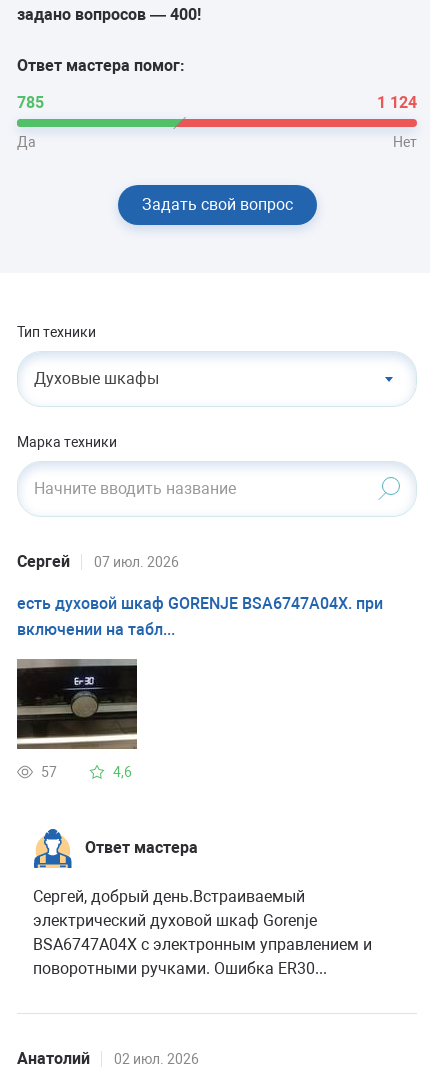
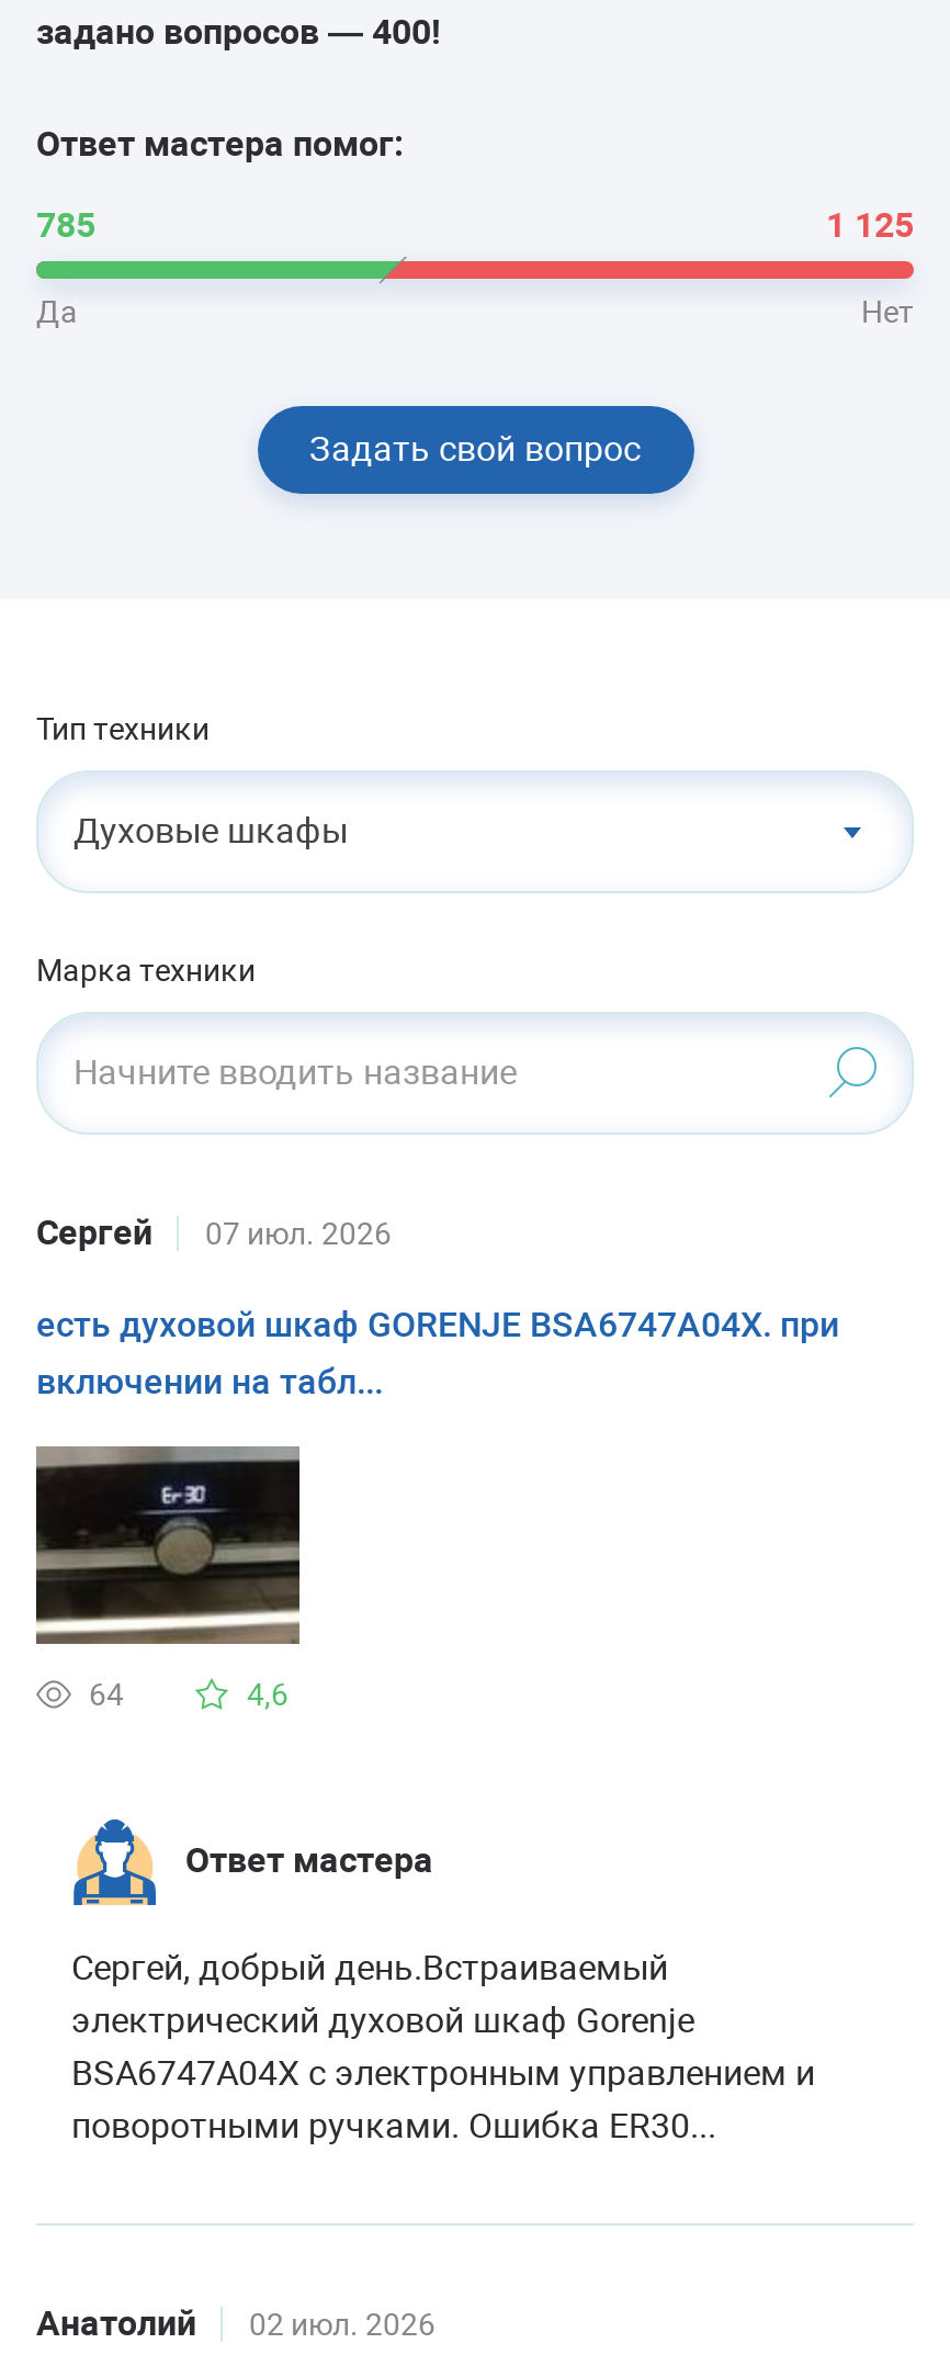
[377,93,417,112] 1 124 -> [826,204,914,246] 1 125
[41,764,57,780] 57 -> [89,1677,124,1712] 64

